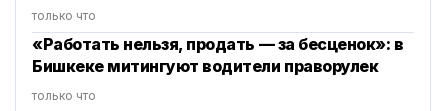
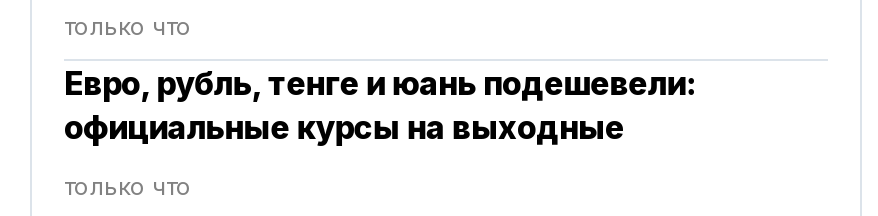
[32,34,403,76] «Работать нельзя, продать — за бесценок»: в | Бишкеке митингуют водители праворулек -> [64,63,694,147] Евро, рубль, тенге и юань подешевели: | официальные курсы на выходные

